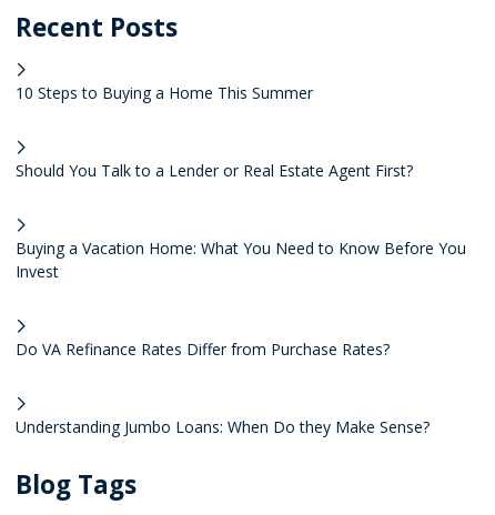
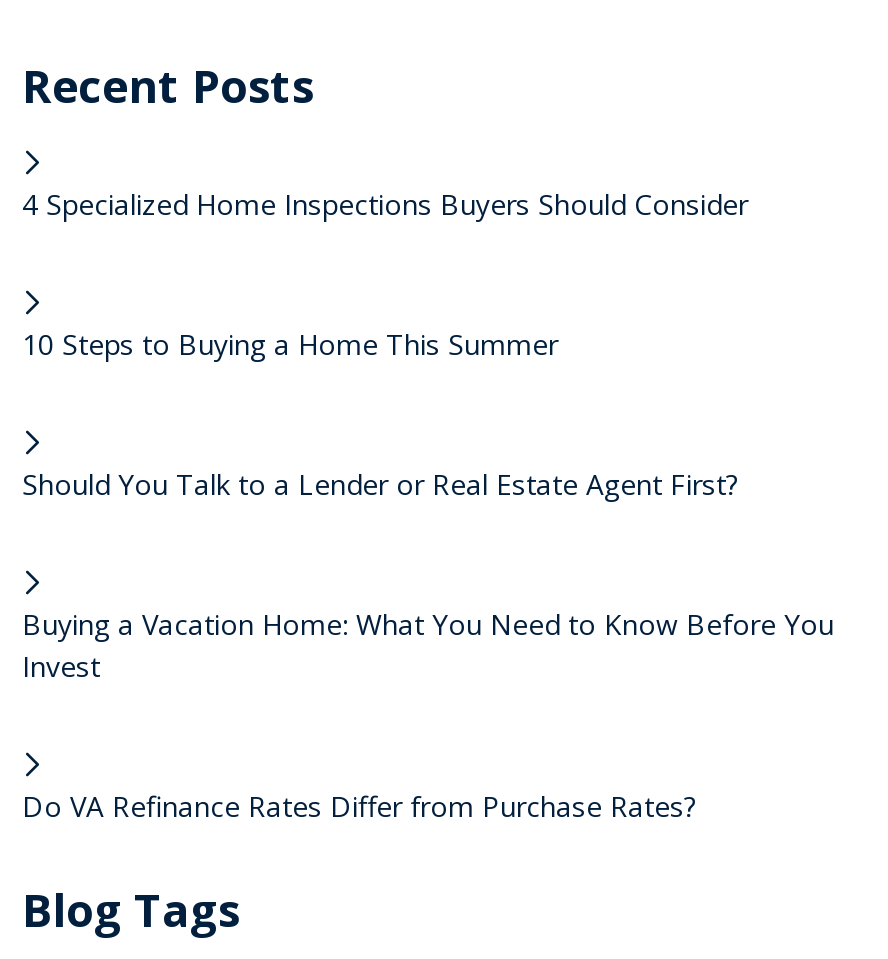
none -> [22,185,748,223] 4 Specialized Home Inspections Buyers Should Consider
moved [16,82,466,360] -> [22,325,834,825]: 10 Steps to Buying a Home This Summer | Should You Talk to a Lender or Real Estate Agent First? | Buying a Vacation Home: What You Need to Know Before You | Invest | Do VA Refinance Rates Differ from Purchase Rates?
[16,416,430,437] Understanding Jumbo Loans: When Do they Make Sense? -> none

